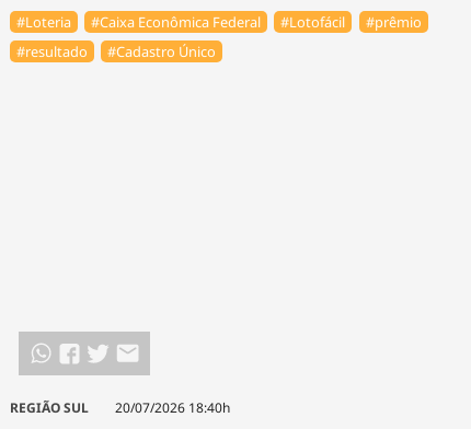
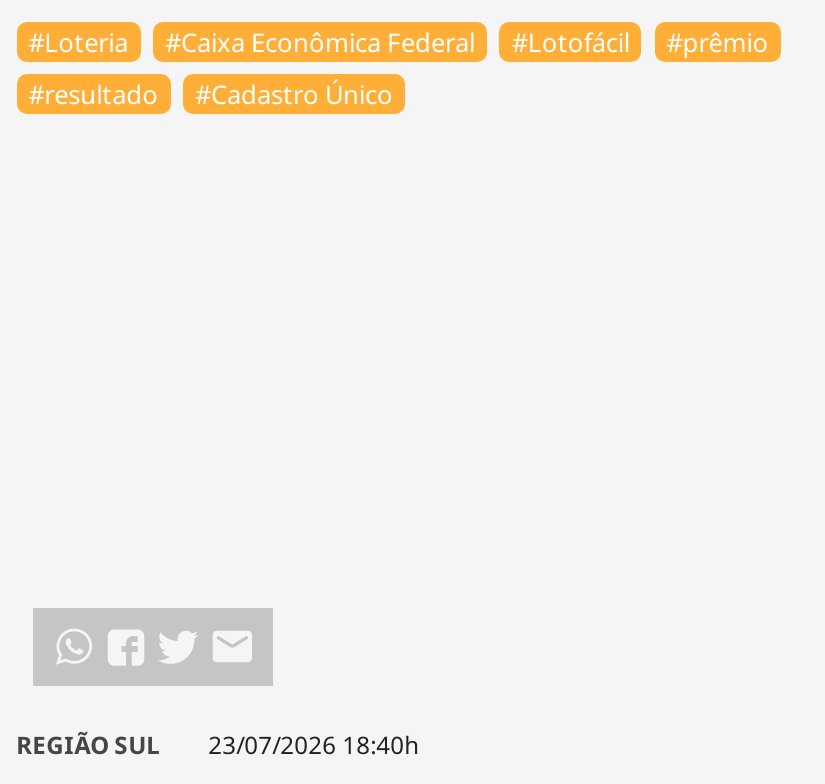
[9,398,230,416] REGIÃO SUL 20/07/2026 18:40h -> [16,729,418,763] REGIÃO SUL 23/07/2026 18:40h

